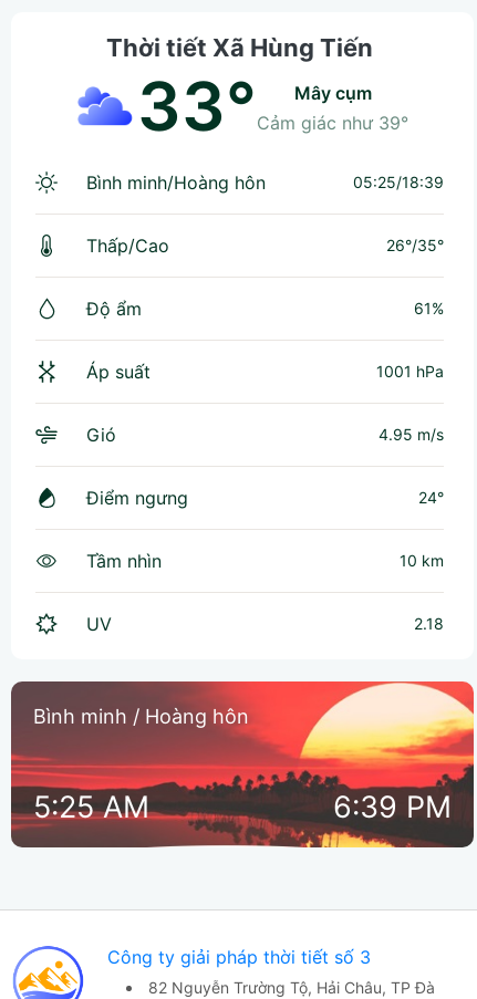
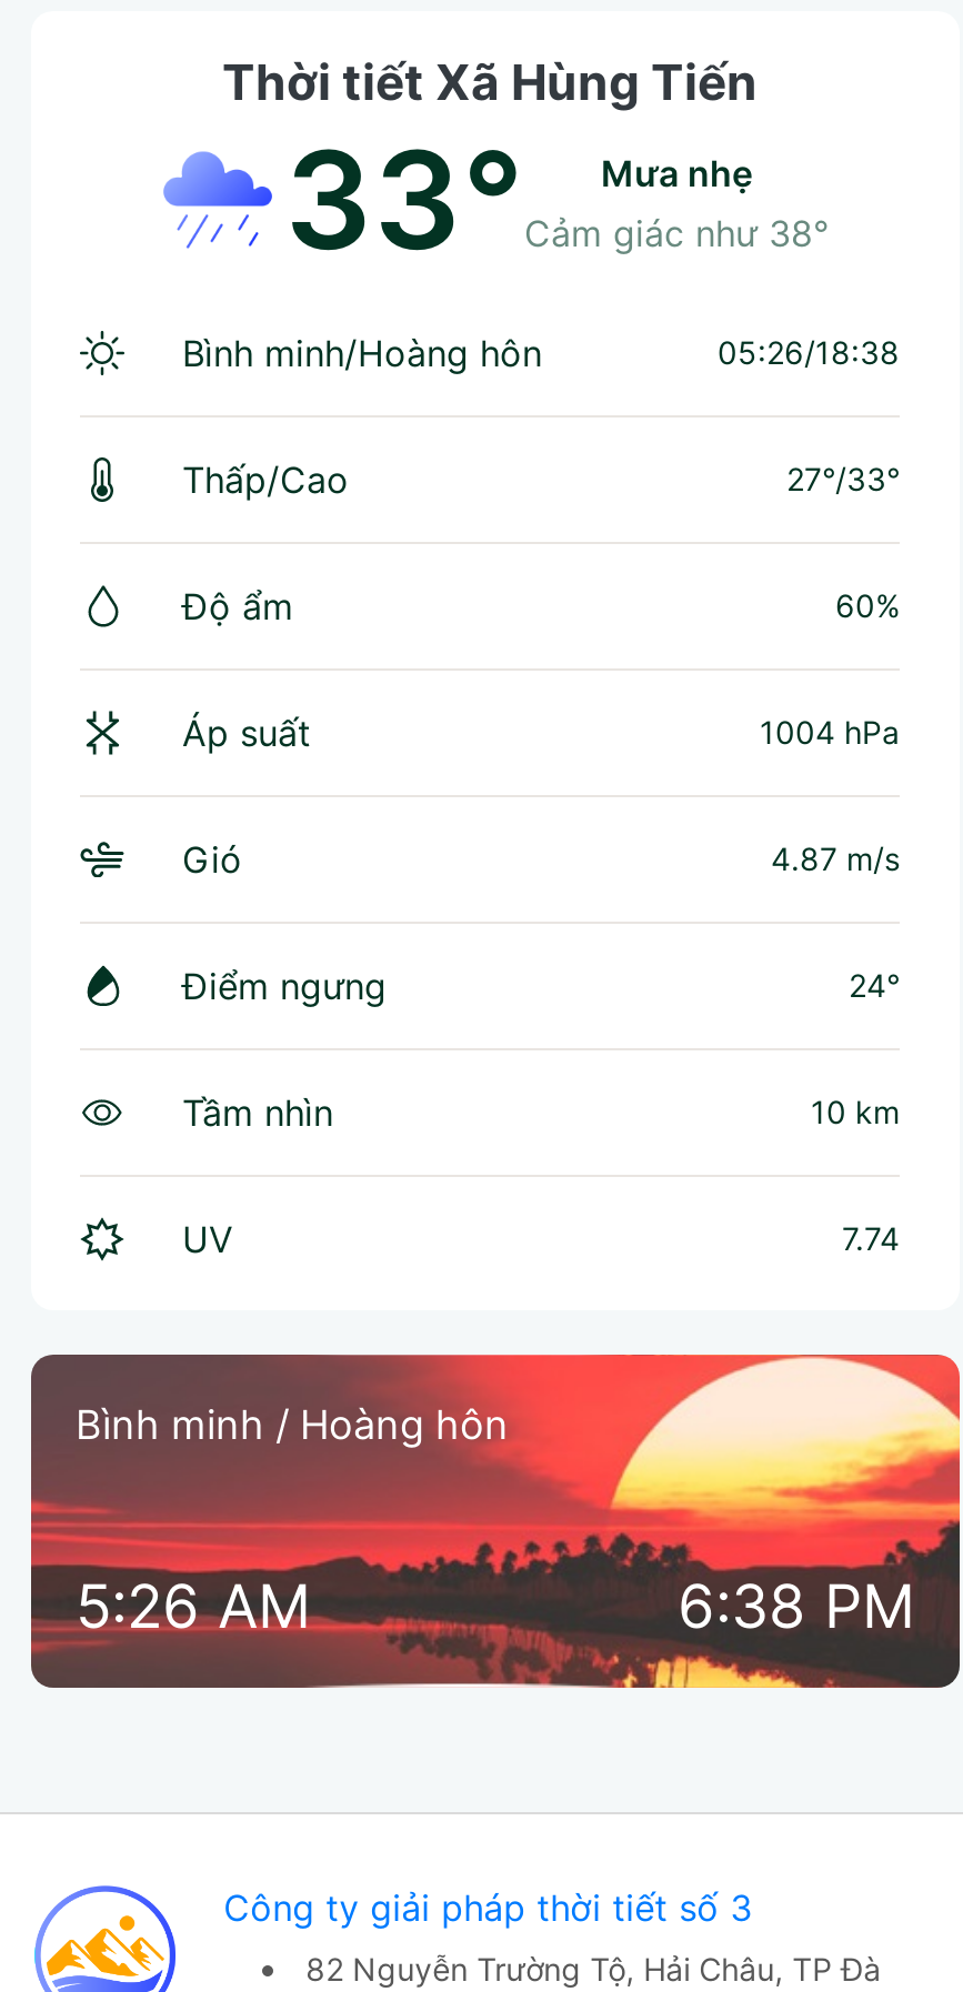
[77,82,133,128] [image] -> [167,149,275,249] [image]
[257,82,408,134] mây cụm | Cảm giác như 39° -> [524,151,829,255] mưa nhẹ | Cảm giác như 38°
[353,173,444,191] 05:25/18:39 -> [718,333,900,371] 05:26/18:38
[386,236,444,254] 26°/35° -> [786,460,900,497] 27°/33°
[414,299,444,318] 61% -> [835,586,900,624] 60%
[376,362,444,381] 1001 hPa -> [760,713,900,751] 1004 hPa
[379,425,444,444] 4.95 m/s -> [771,839,900,877] 4.87 m/s
[414,614,444,633] 2.18 -> [842,1219,900,1257] 7.74
[33,789,149,825] 5:25 AM -> [76,1570,311,1643] 5:26 AM
[333,789,452,825] 6:39 PM -> [678,1570,915,1643] 6:38 PM

